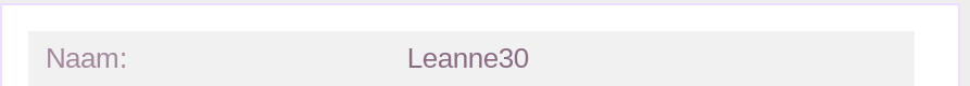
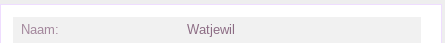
[407,42,529,74] Leanne30 -> [187,22,235,37] Watjewil

